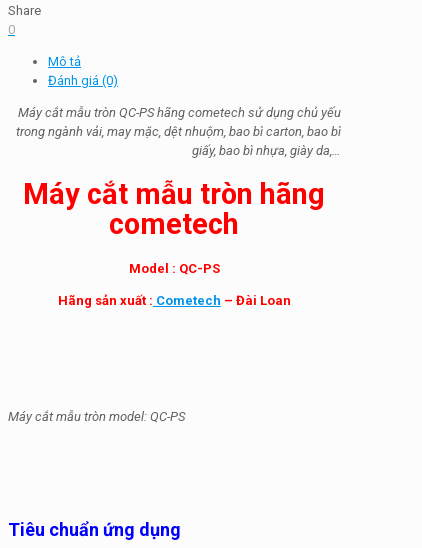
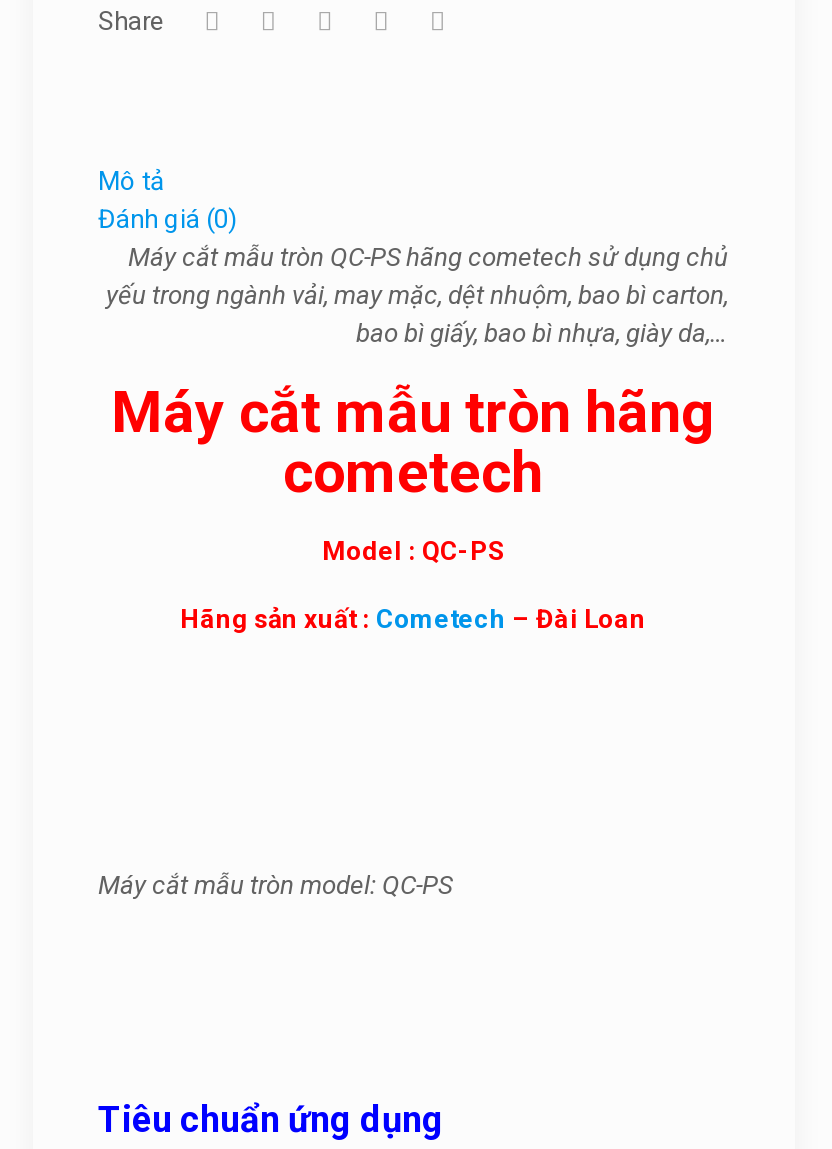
[8,22,15,37] 0 -> none

